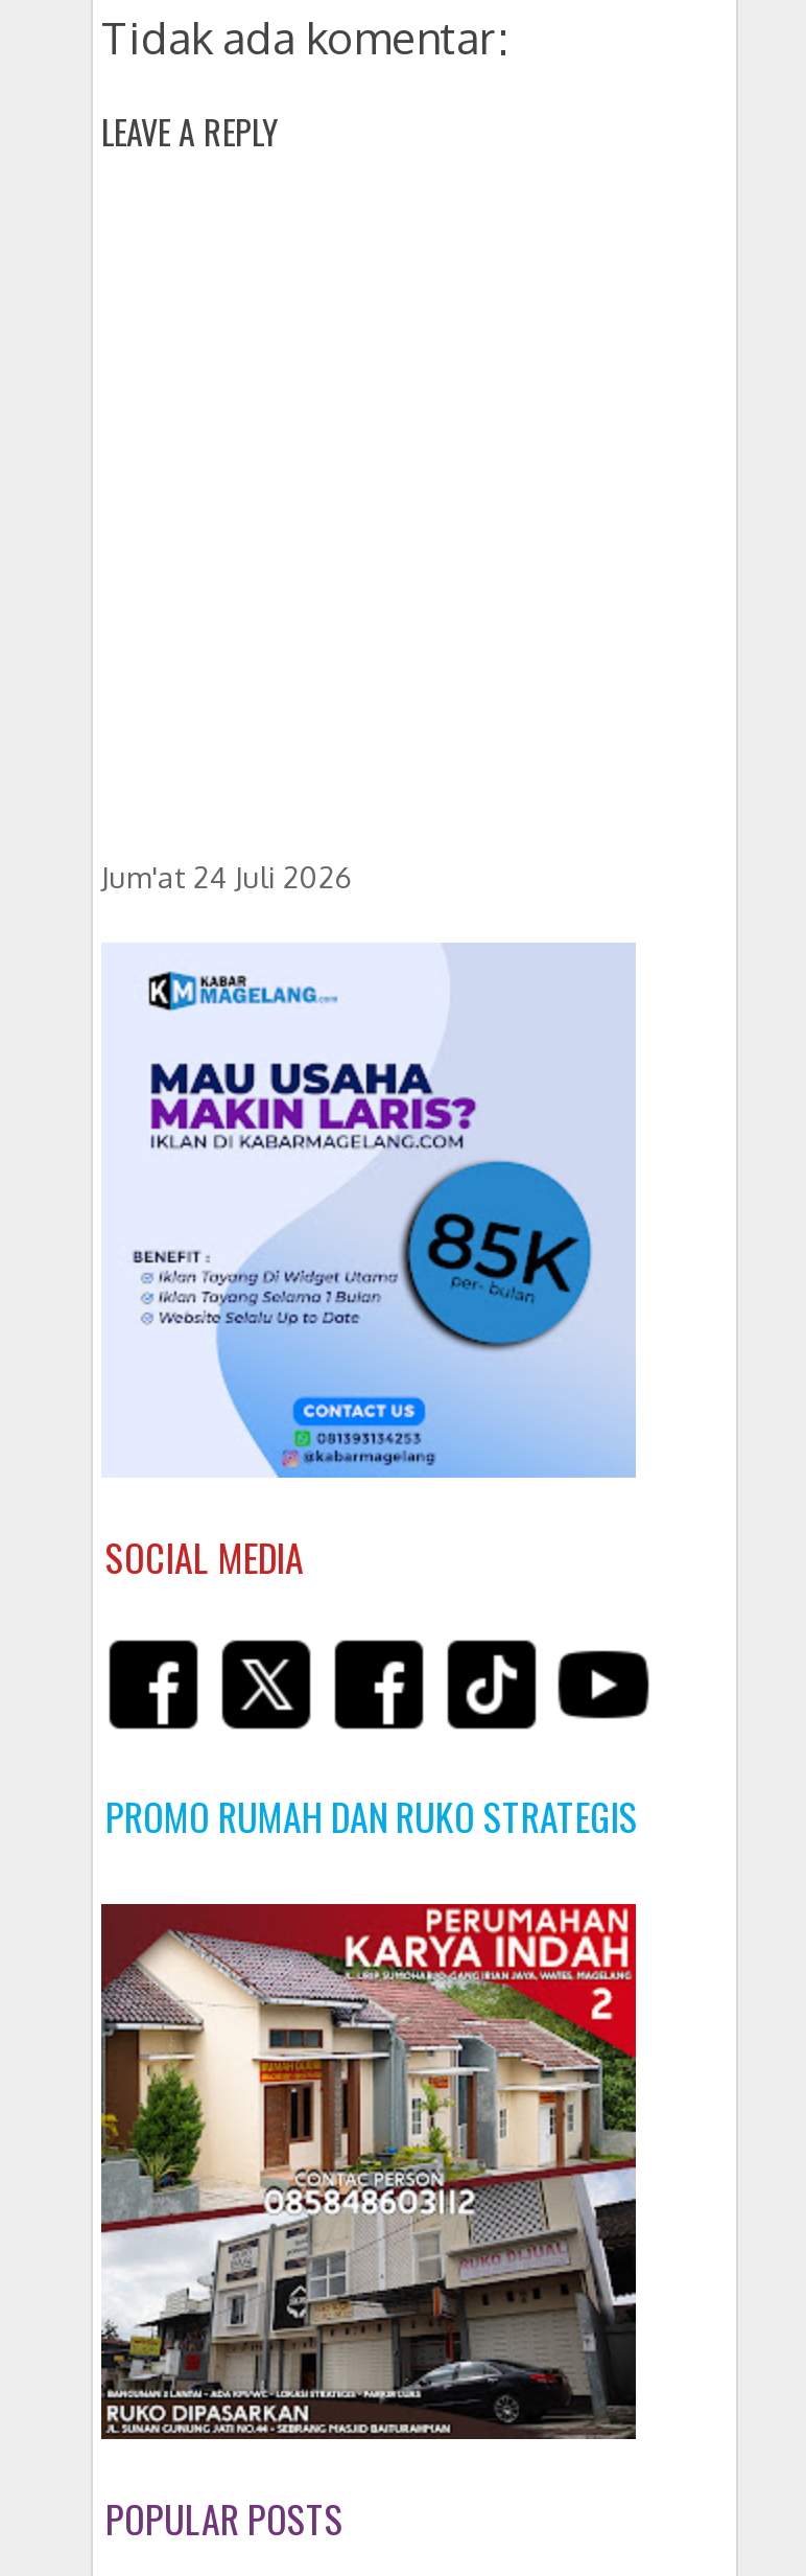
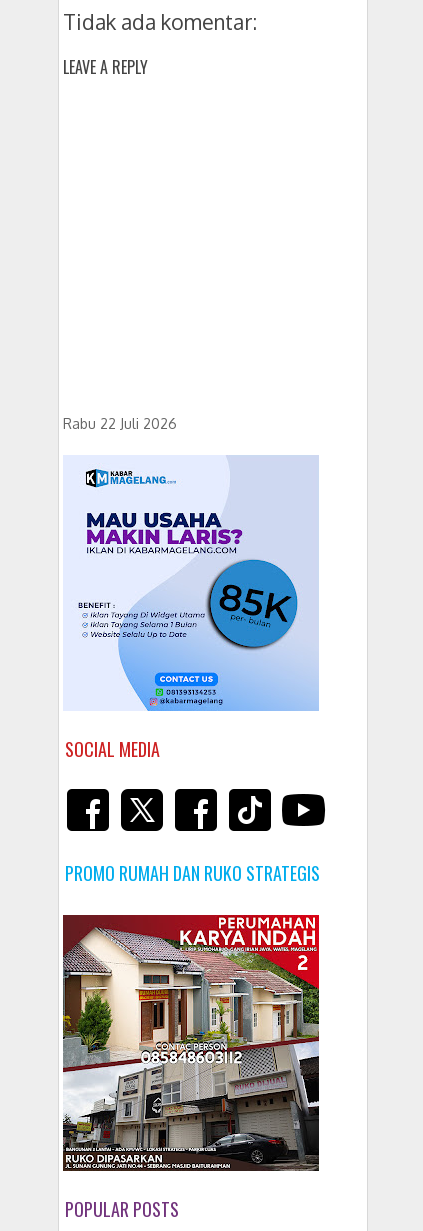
[101,860,354,895] Jum'at 24 Juli 2026 -> [63,415,177,432] Rabu 22 Juli 2026

